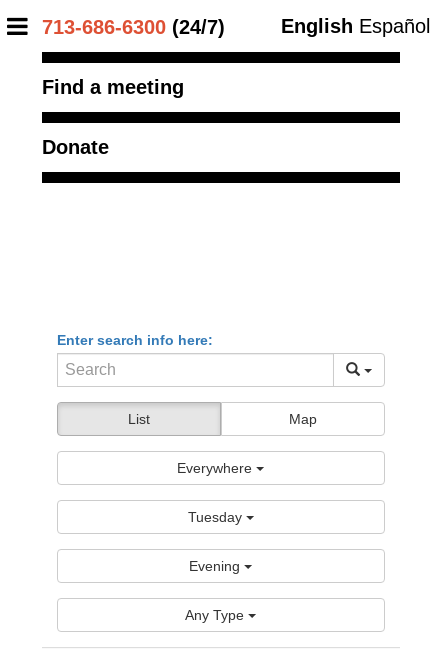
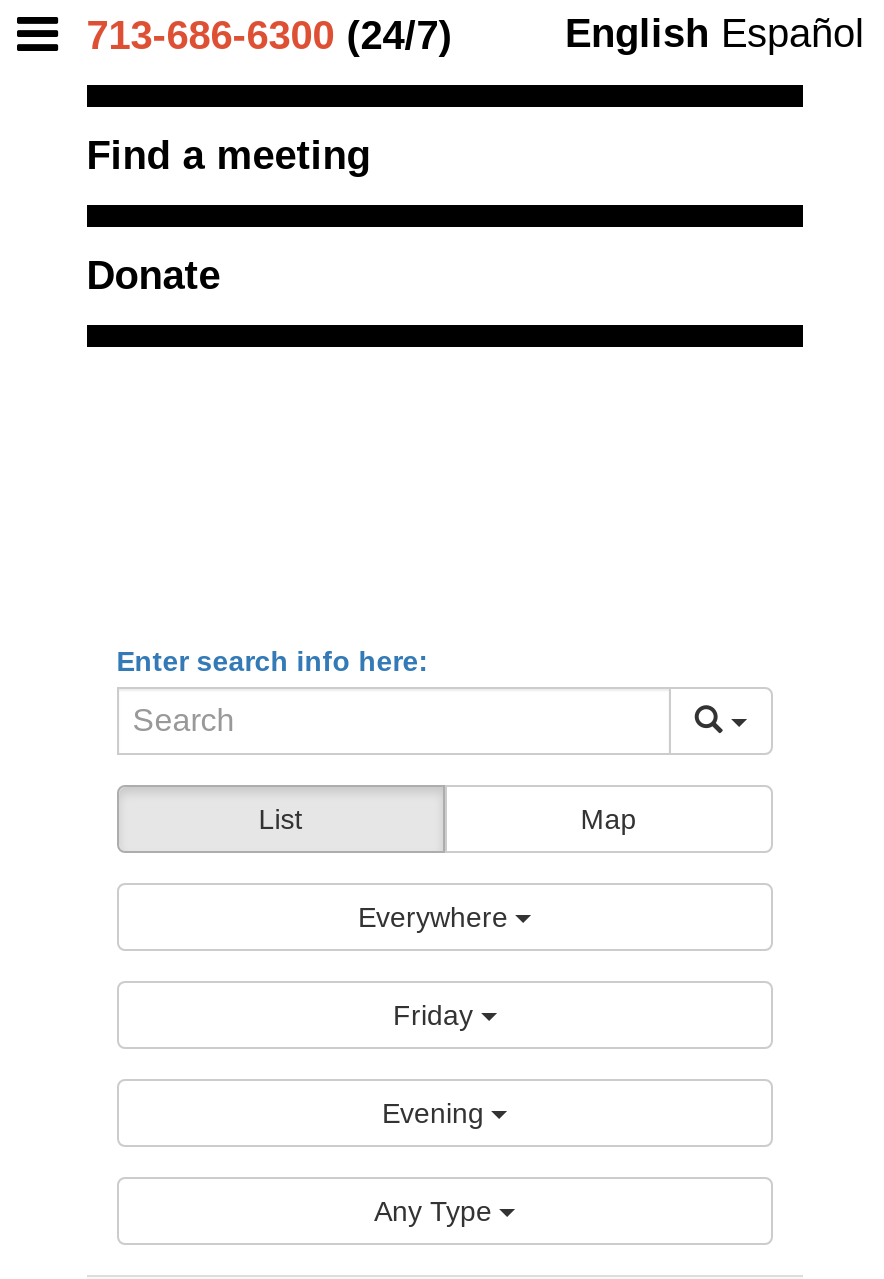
[188,509,246,525] Tuesday -> [393,999,481,1031] Friday

